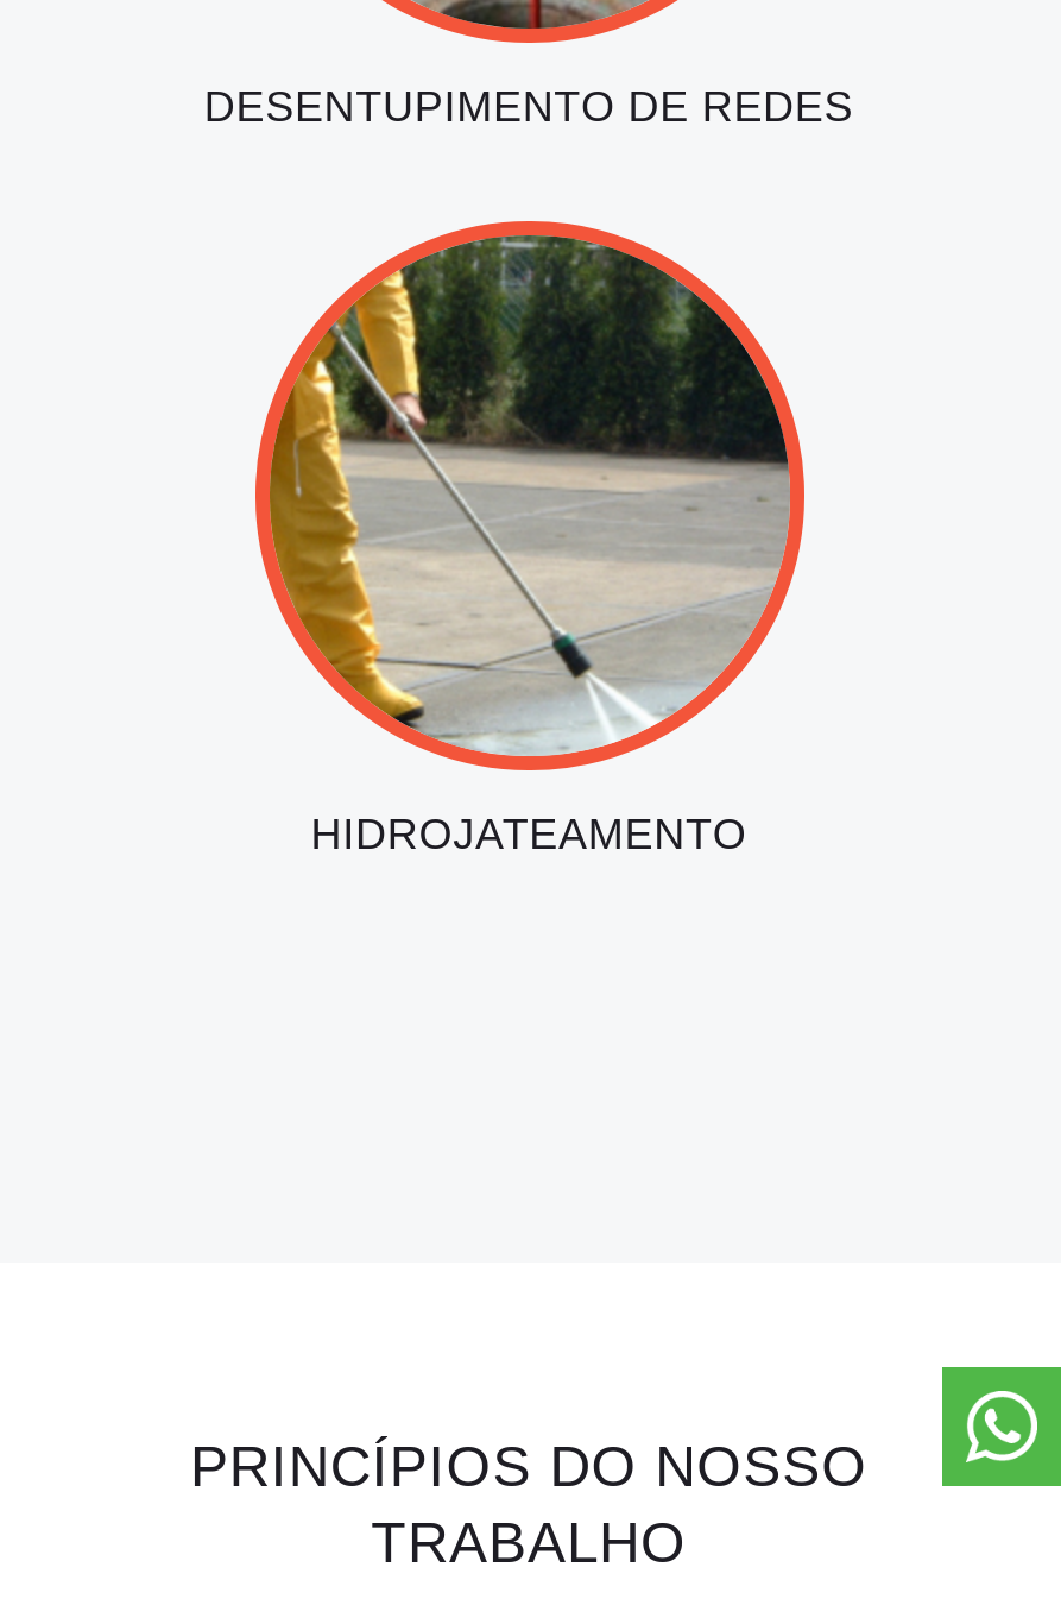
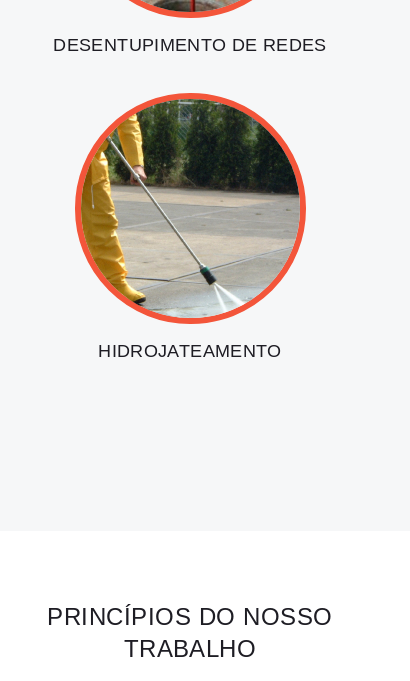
[940,1365,1054,1488] [image] -> none

